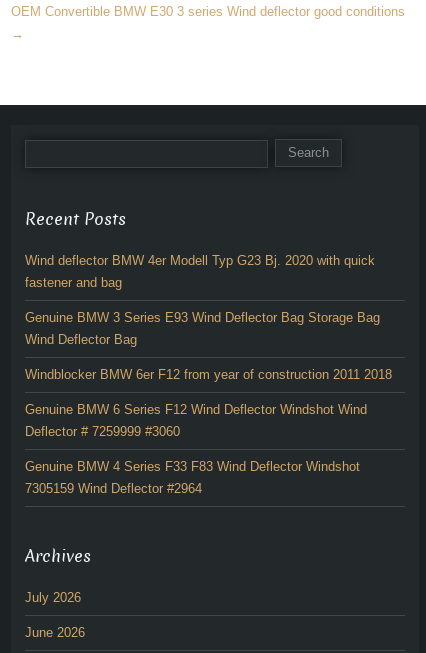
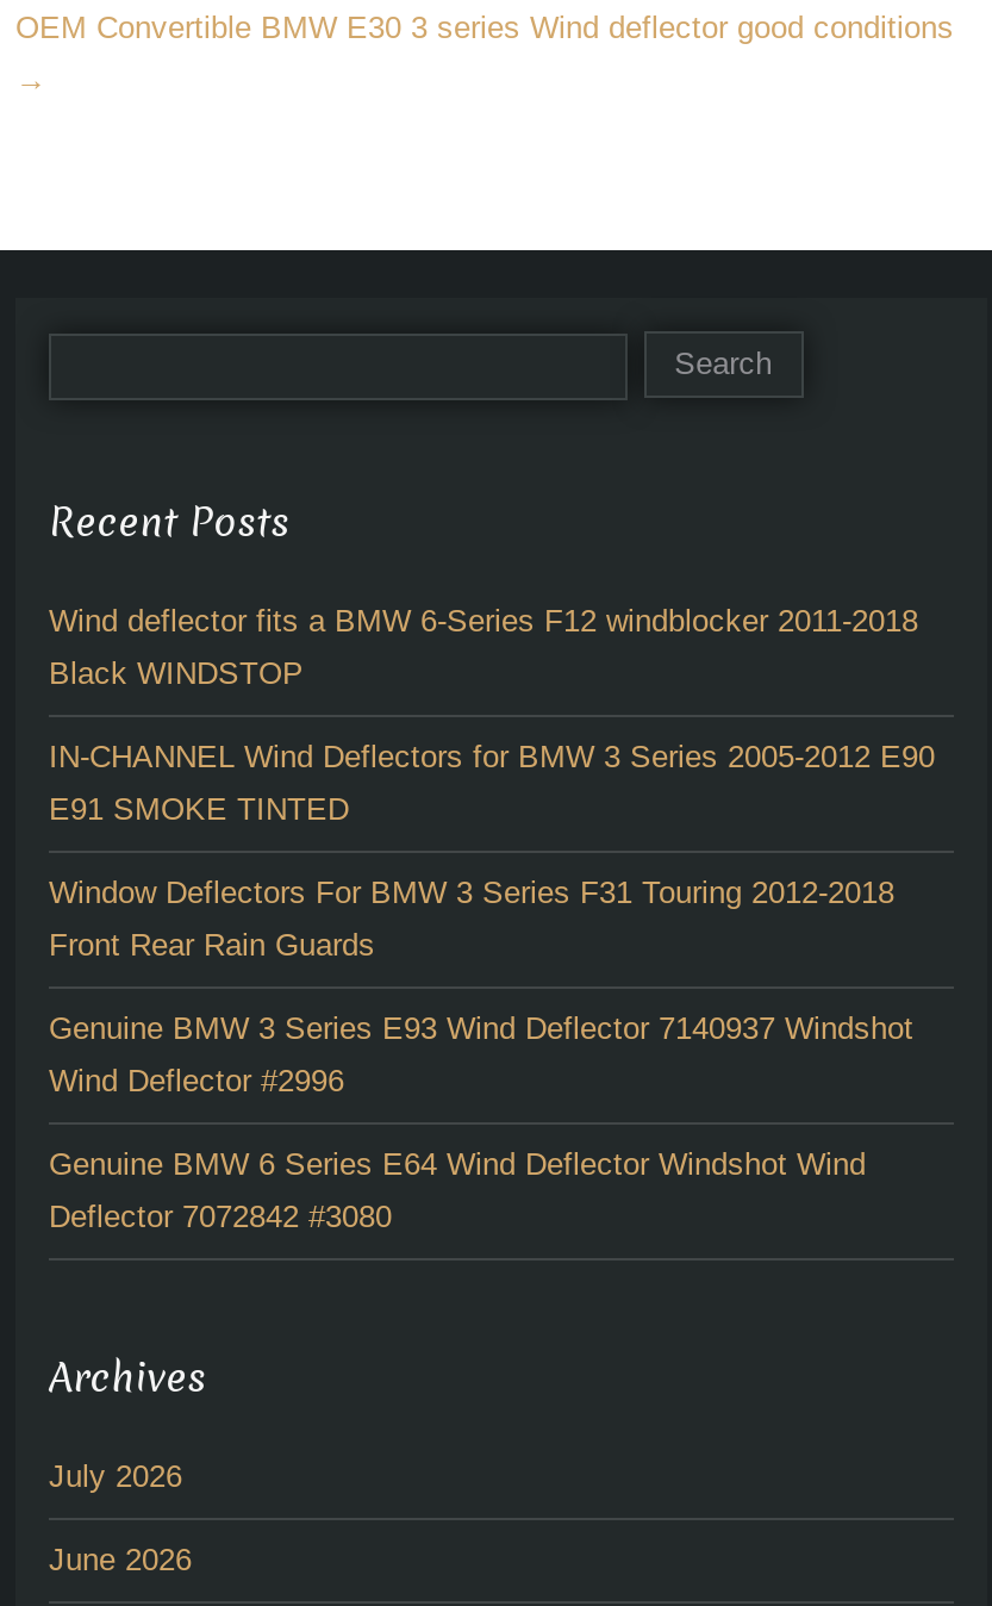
[25,253,392,496] Wind deflector BMW 4er Modell Typ G23 Bj. 2020 with quick | fastener and bag | Genuine BMW 3 Series E93 Wind Deflector Bag Storage Bag | Wind Deflector Bag | Windblocker BMW 6er F12 from year of construction 2011 2018 | Genuine BMW 6 Series F12 Wind Deflector Windshot Wind | Deflector # 7259999 #3060 | Genuine BMW 4 Series F33 F83 Wind Deflector Windshot | 7305159 Wind Deflector #2964 -> [49,603,935,1235] Wind deflector fits a BMW 6-Series F12 windblocker 2011-2018 | Black WINDSTOP | IN-CHANNEL Wind Deflectors for BMW 3 Series 2005-2012 E90 | E91 SMOKE TINTED | Window Deflectors For BMW 3 Series F31 Touring 2012-2018 | Front Rear Rain Guards | Genuine BMW 3 Series E93 Wind Deflector 7140937 Windshot | Wind Deflector #2996 | Genuine BMW 6 Series E64 Wind Deflector Windshot Wind | Deflector 7072842 #3080

